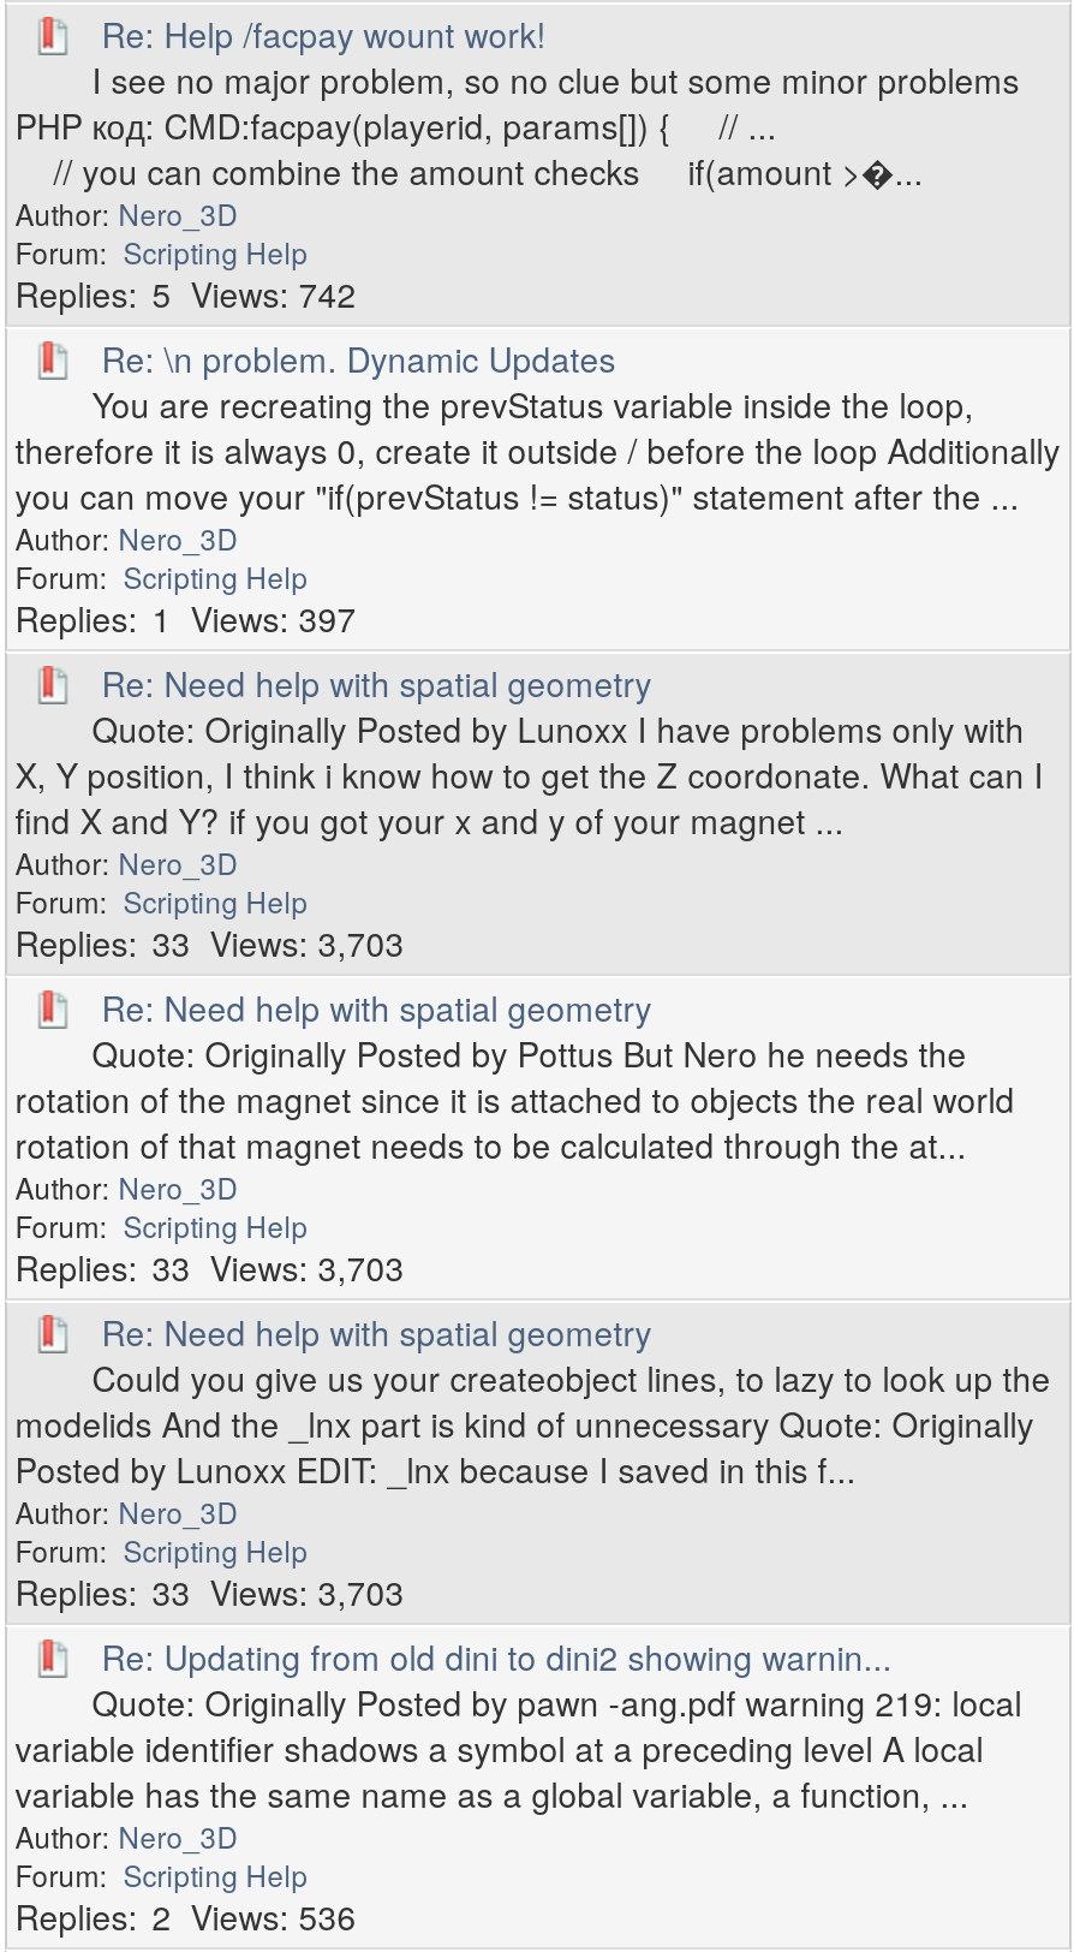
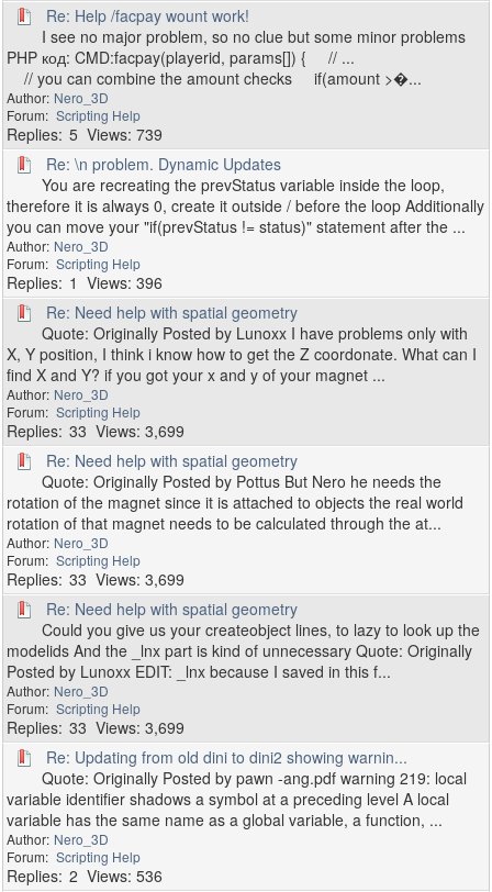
[298,269,356,317] 742 -> [136,123,163,145] 739
[298,594,356,642] 397 -> [136,271,163,293] 396
[318,918,404,966] 3,703 -> [145,420,185,442] 3,699
[318,1243,404,1291] 3,703 -> [145,568,185,590] 3,699
[318,1567,404,1615] 3,703 -> [145,716,185,738] 3,699

